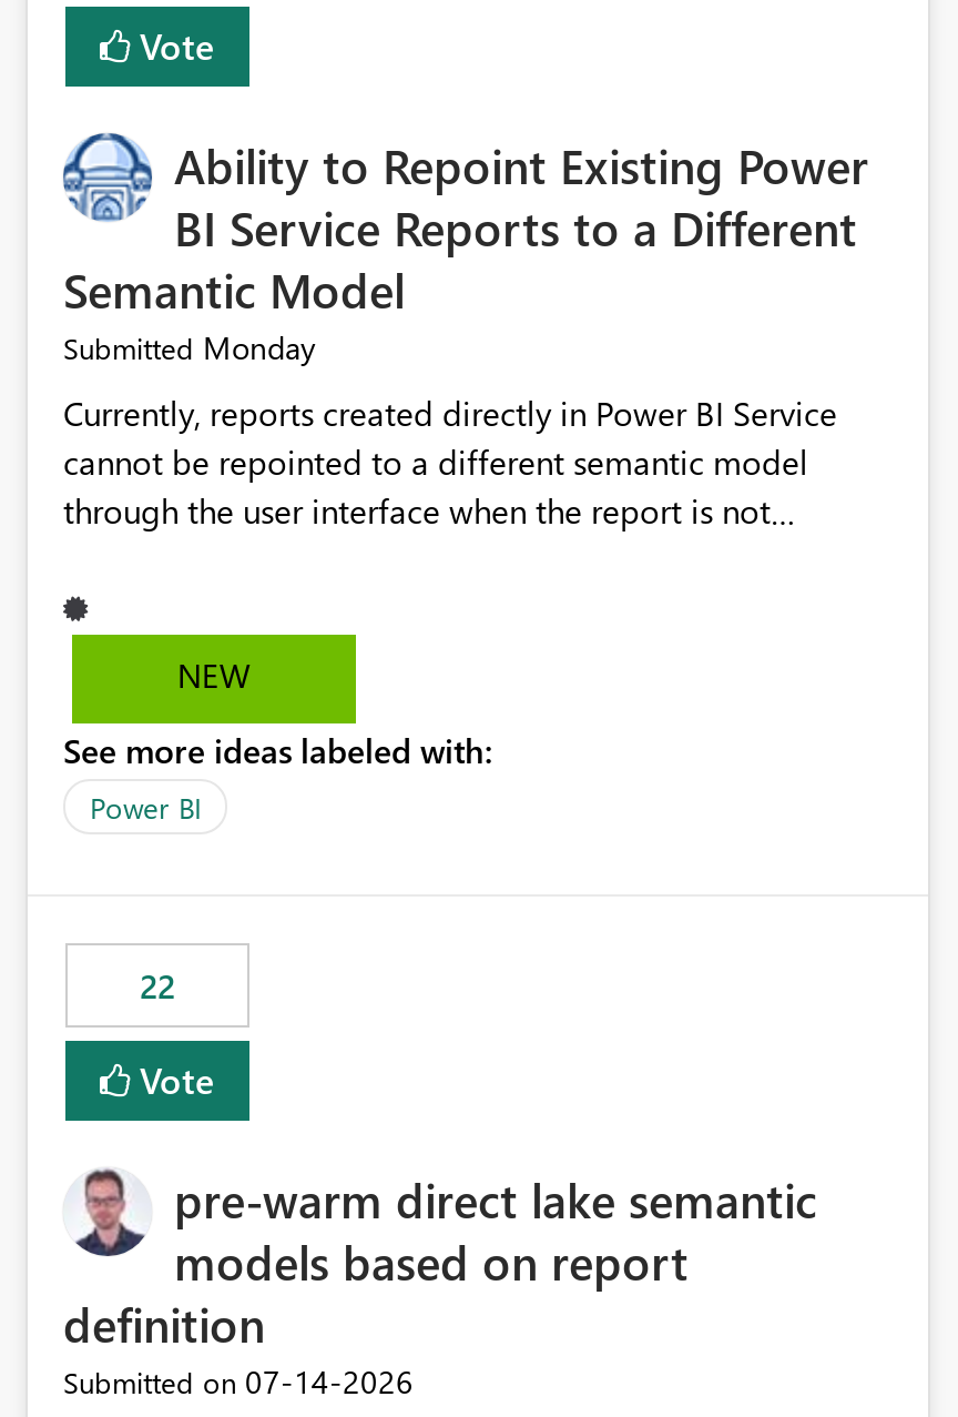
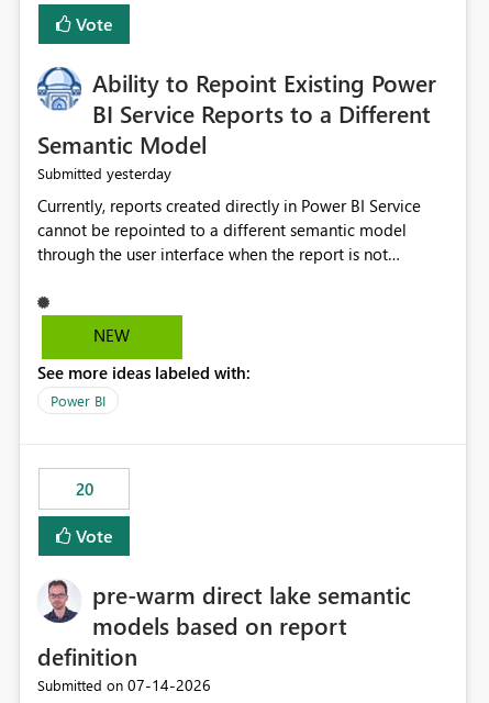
[63,327,316,369] Submitted Monday -> [37,163,171,184] Submitted yesterday
[140,964,175,1008] 22 -> [75,478,93,500] 20

